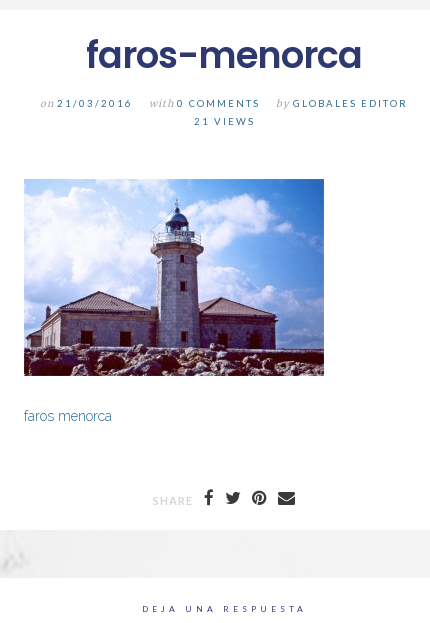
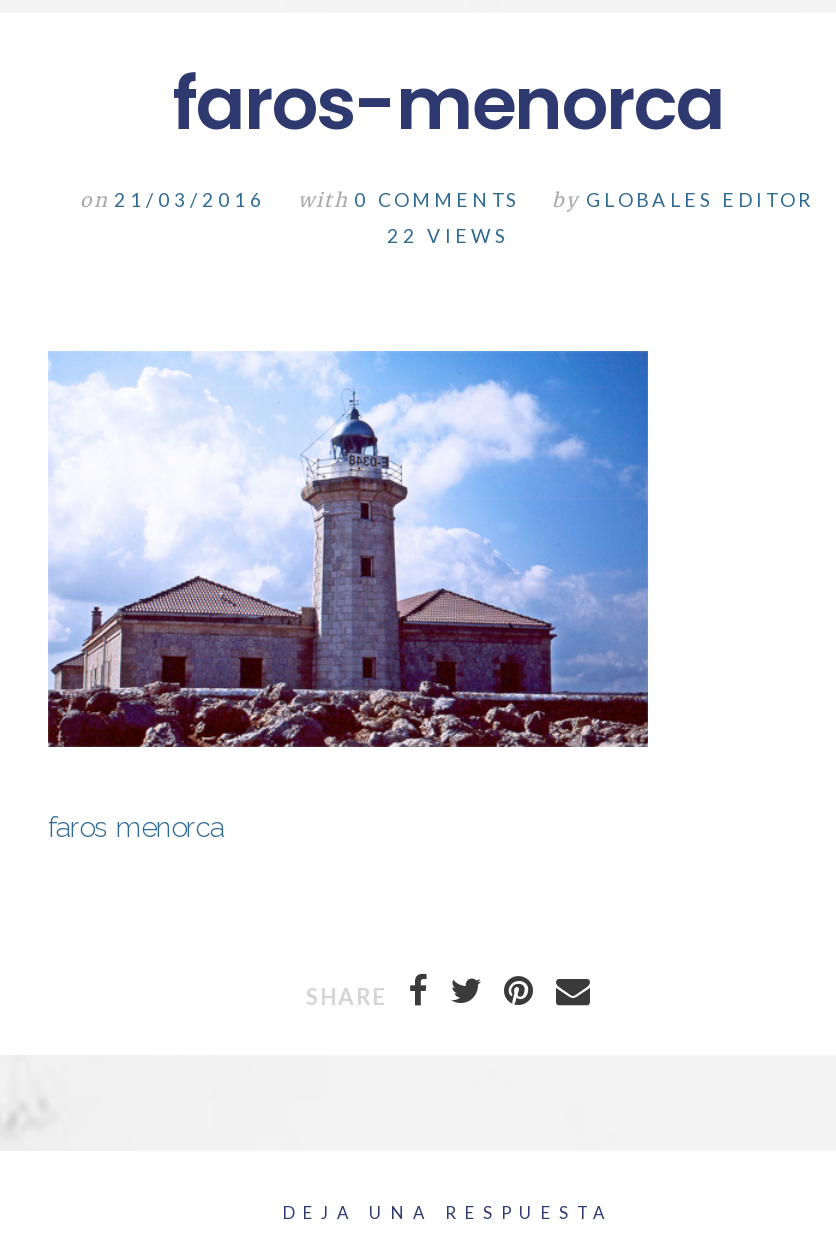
[193,116,254,127] 21 VIEWS -> [387,226,509,248] 22 VIEWS

